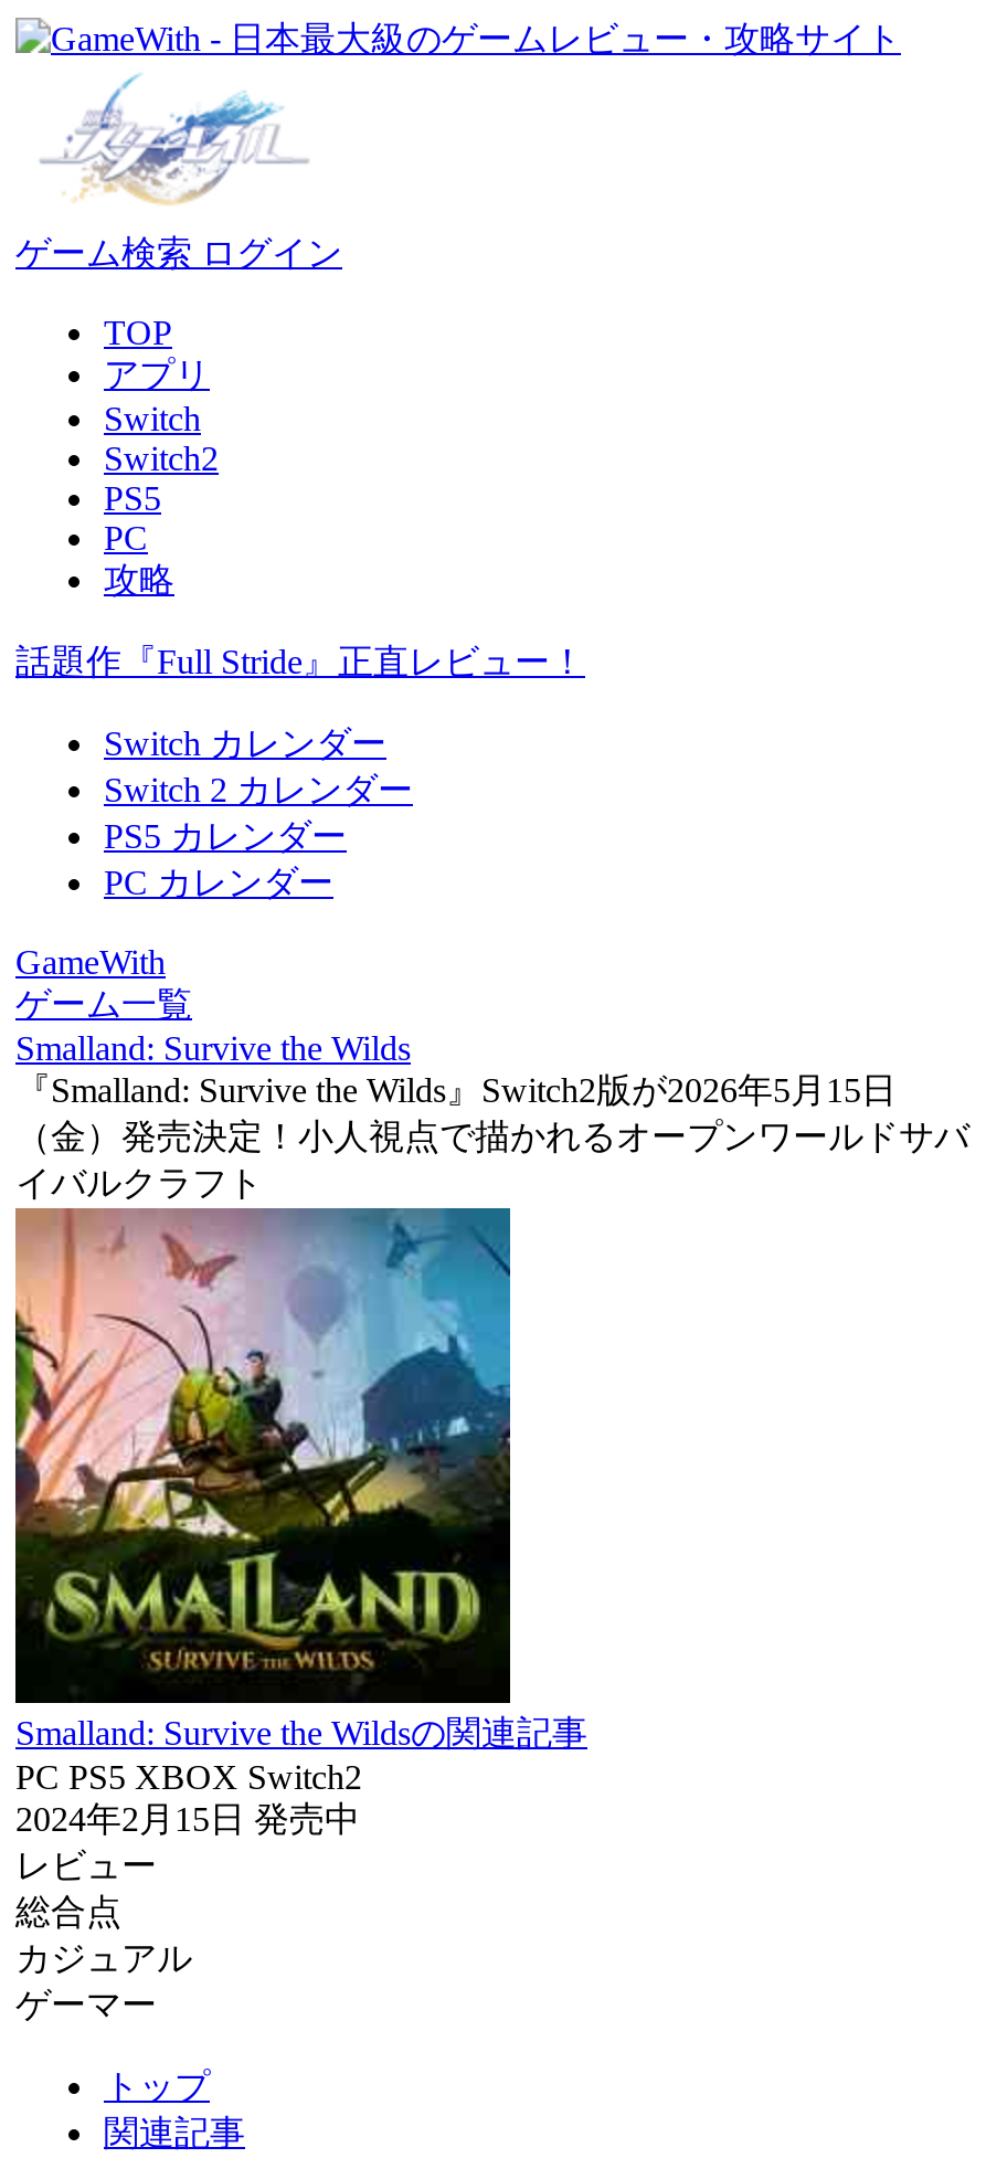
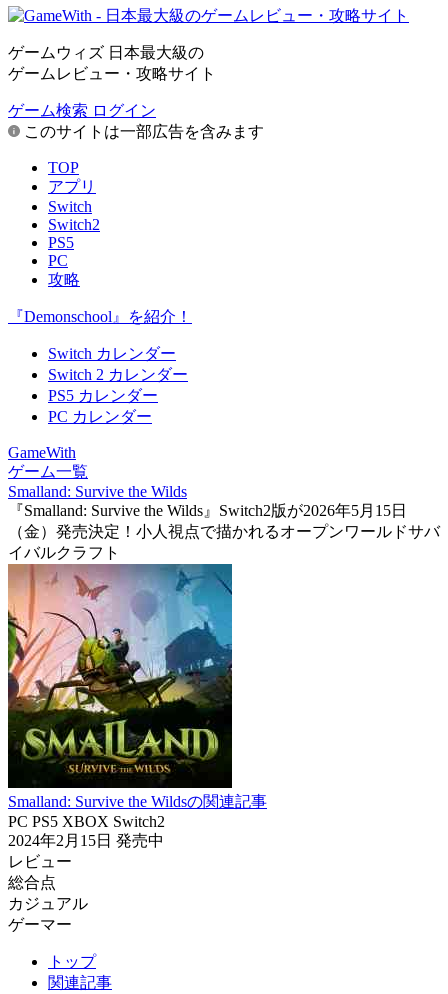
none -> [8,44,216,82] ゲームウィズ 日本最大級の | ゲームレビュー・攻略サイト
none -> [20,123,264,140] このサイトは一部広告を含みます
[15,643,585,680] 話題作『Full Stride』正直レビュー！ -> [8,308,192,325] 『Demonschool』を紹介！

